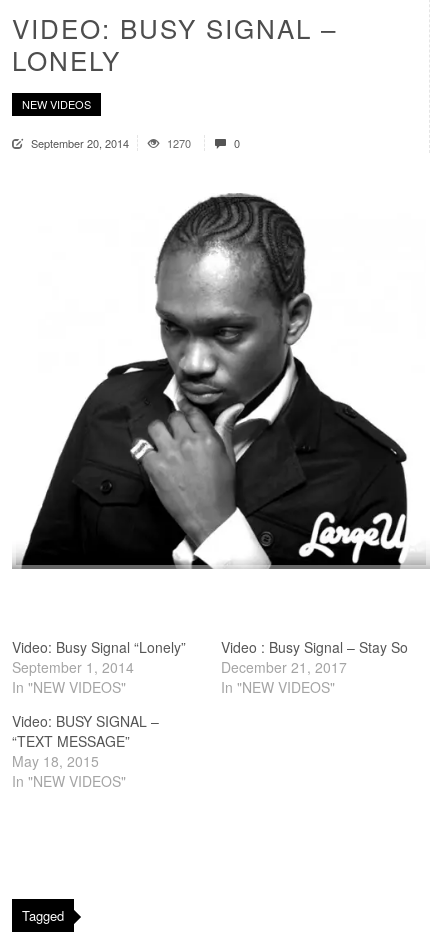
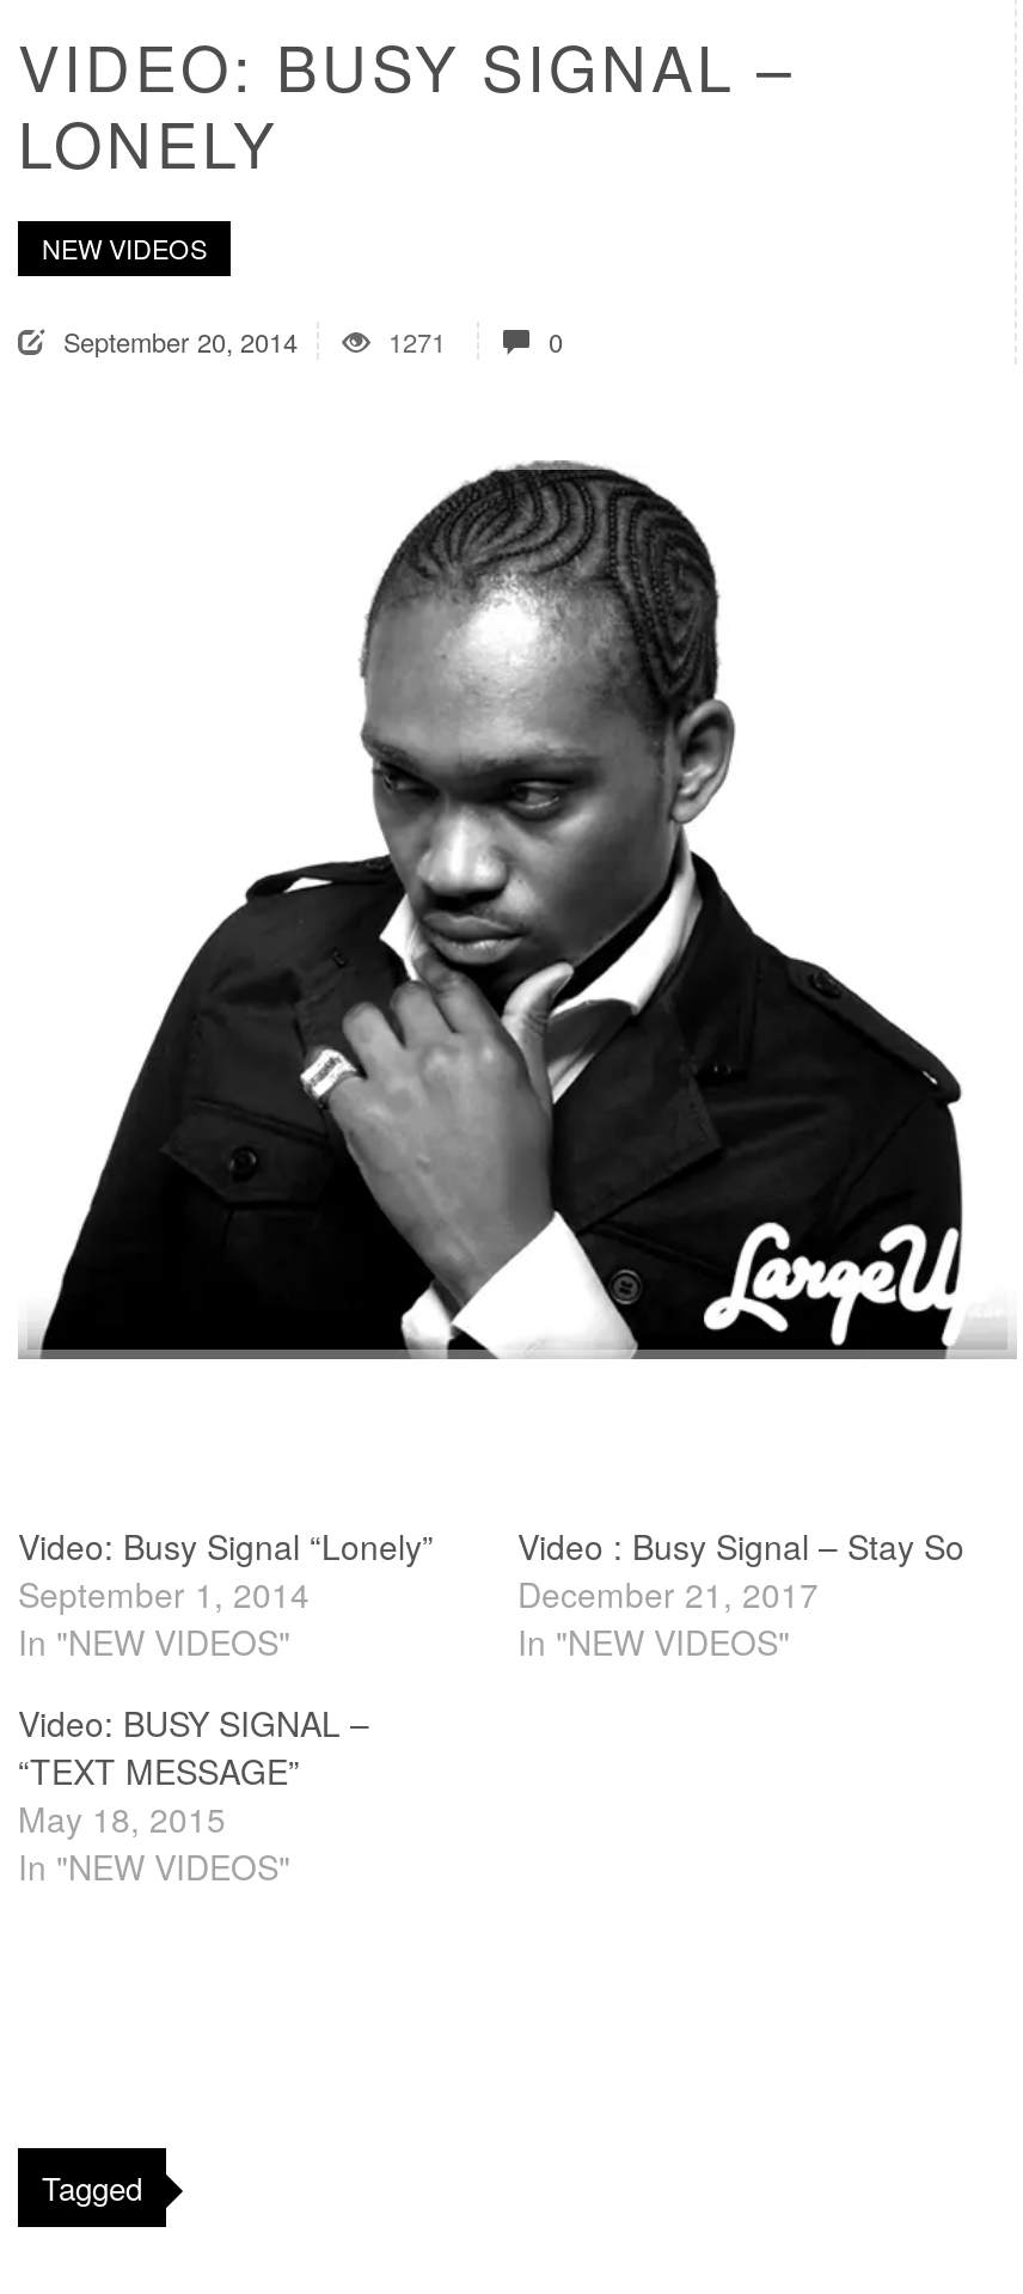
[164,135,194,151] 1270 -> [381,322,453,360] 1271

